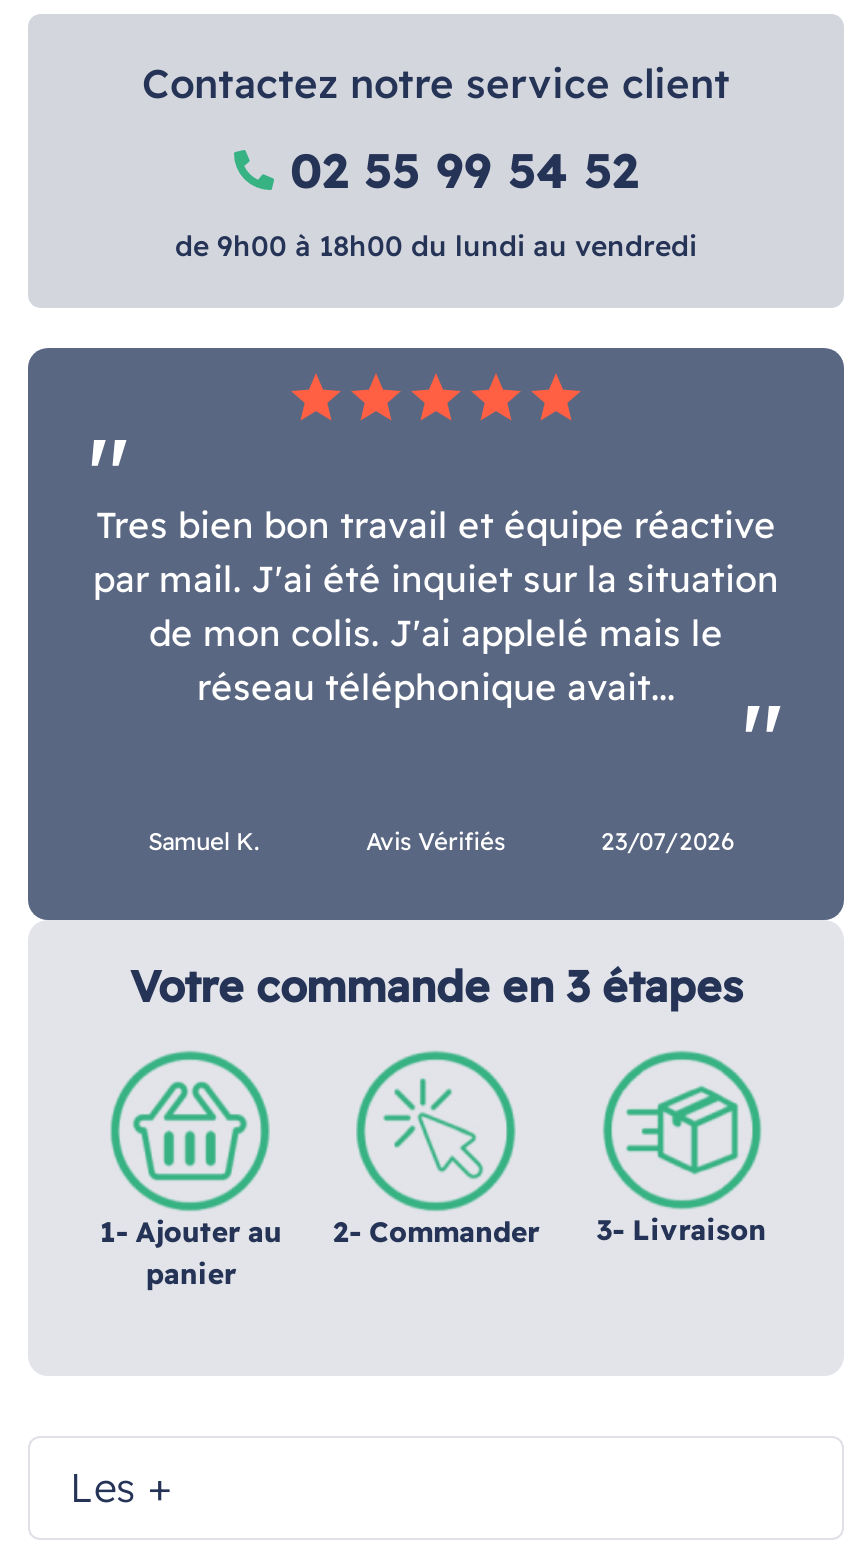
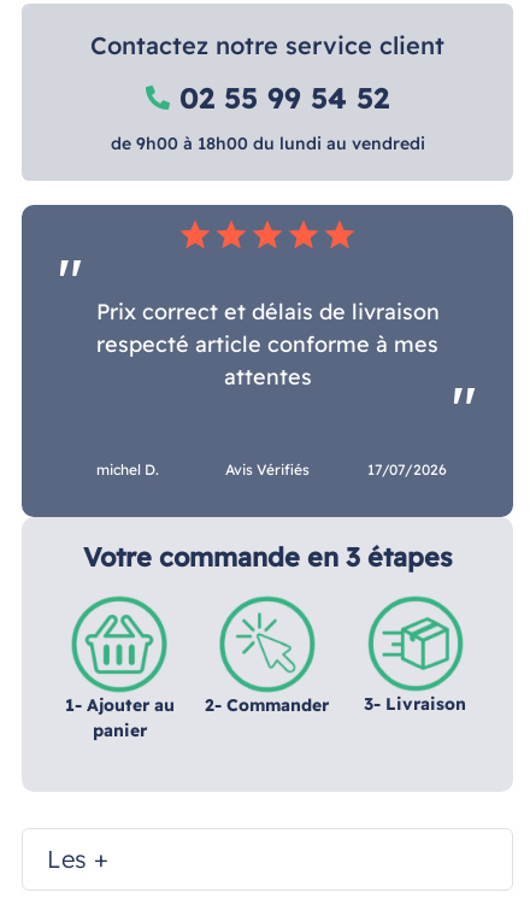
[93,502,779,710] Tres bien bon travail et équipe réactive | par mail. J'ai été inquiet sur la situation | de mon colis. J'ai applelé mais le | réseau téléphonique avait... -> [96,298,439,391] Prix correct et délais de livraison | respecté article conforme à mes | attentes
[148,826,260,856] Samuel K. -> [96,461,159,479] michel D.
[601,826,735,856] 23/07/2026 -> [367,461,447,479] 17/07/2026

